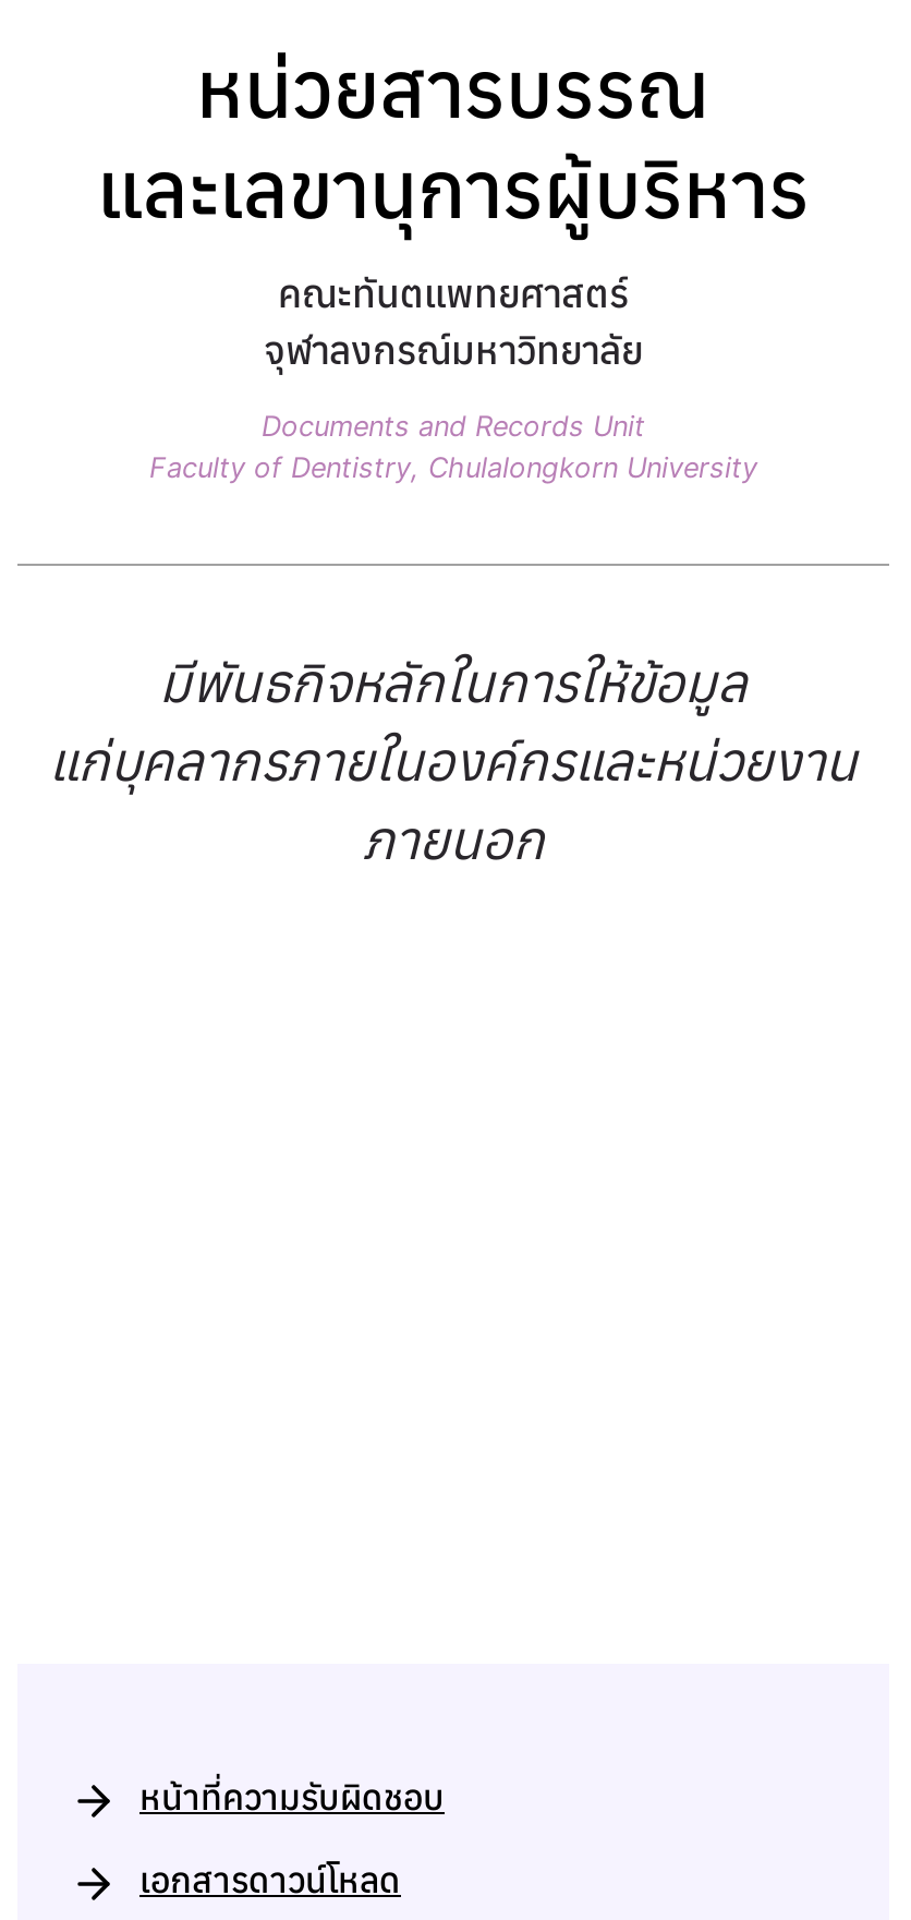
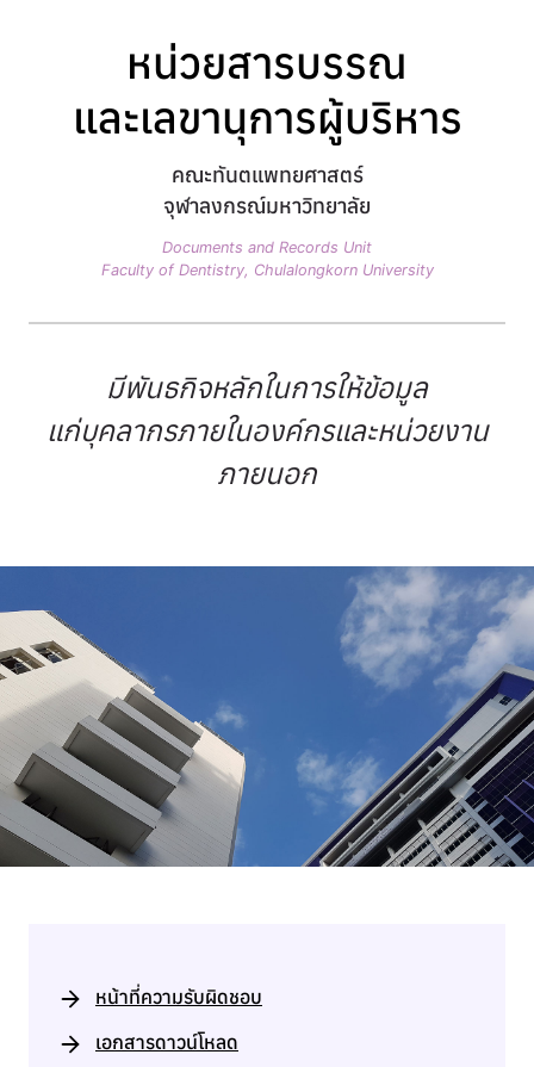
none -> [4,565,530,868] [image]

